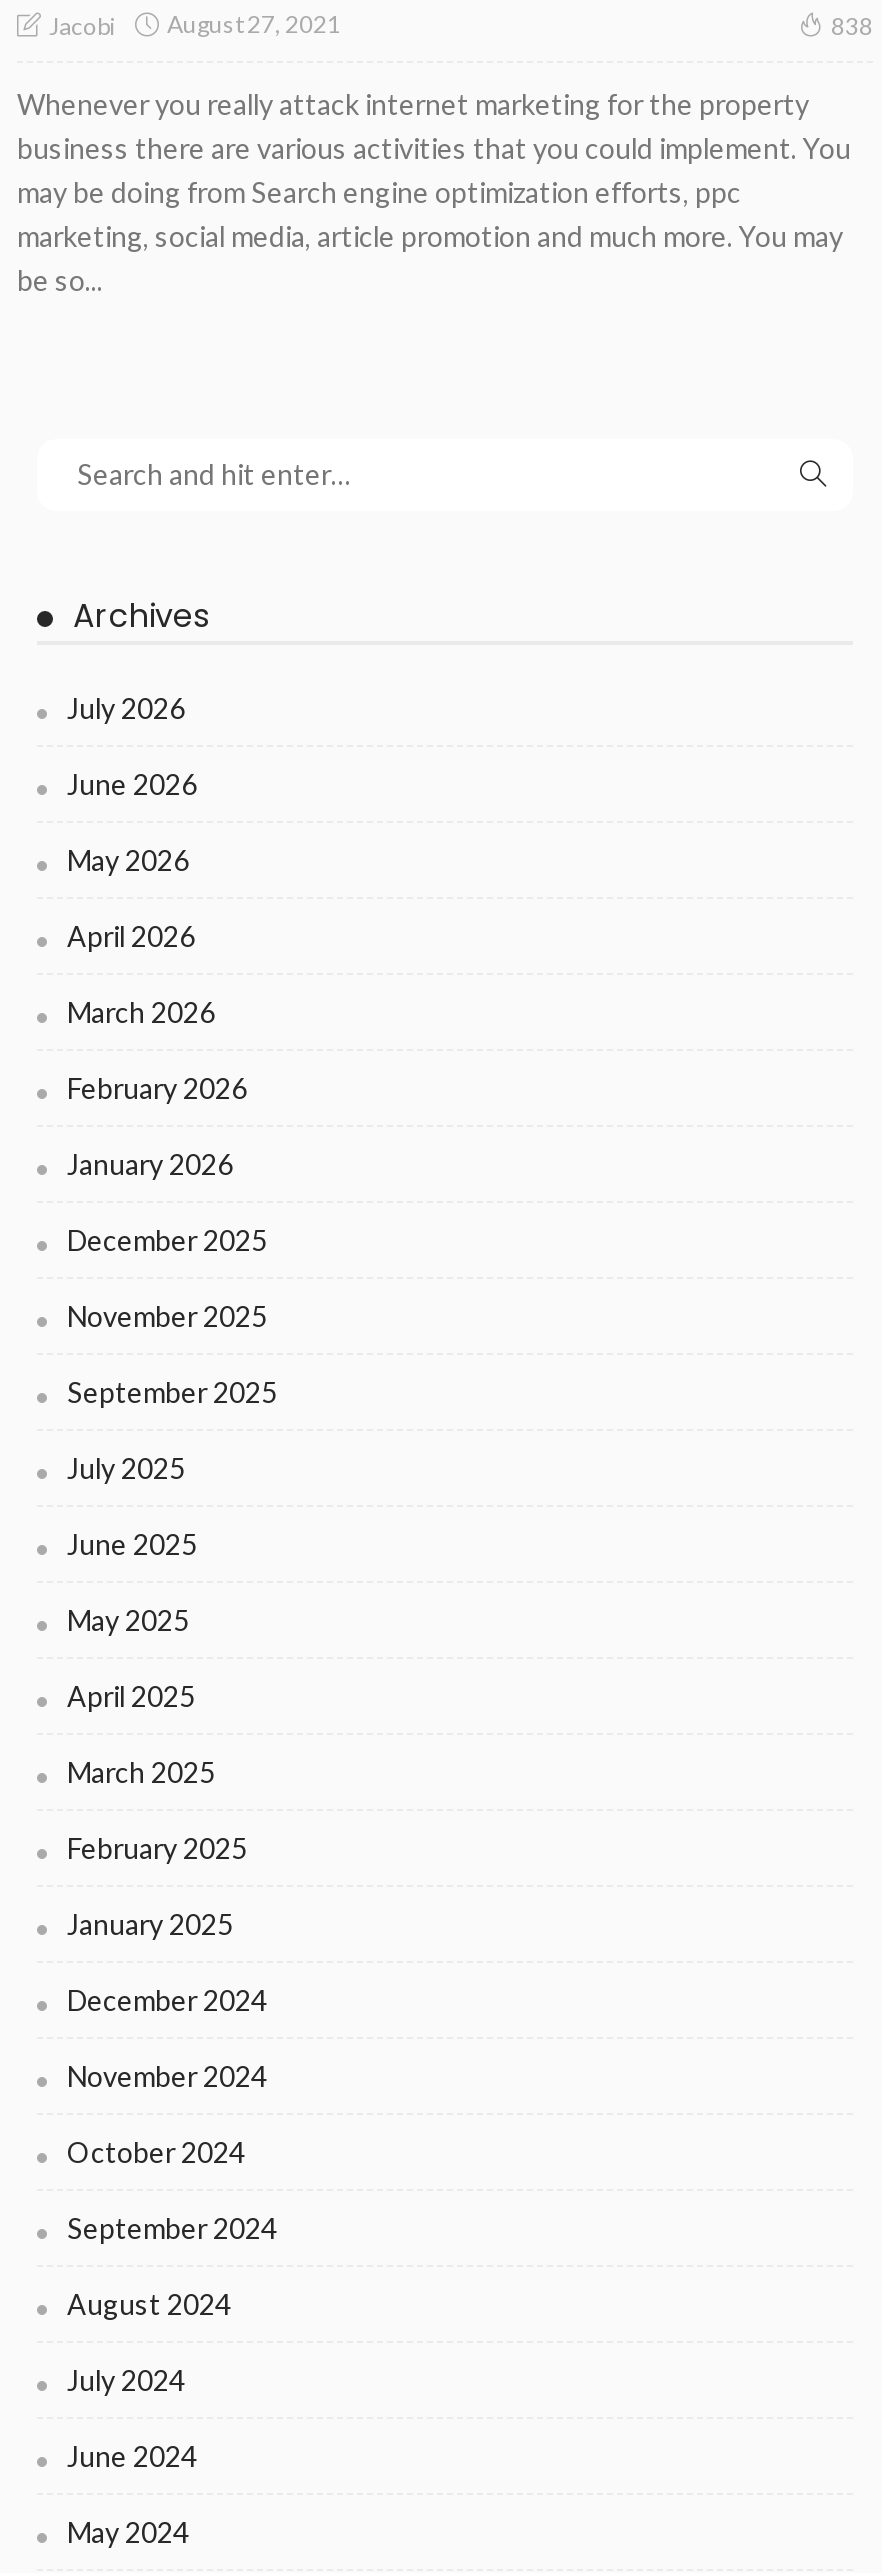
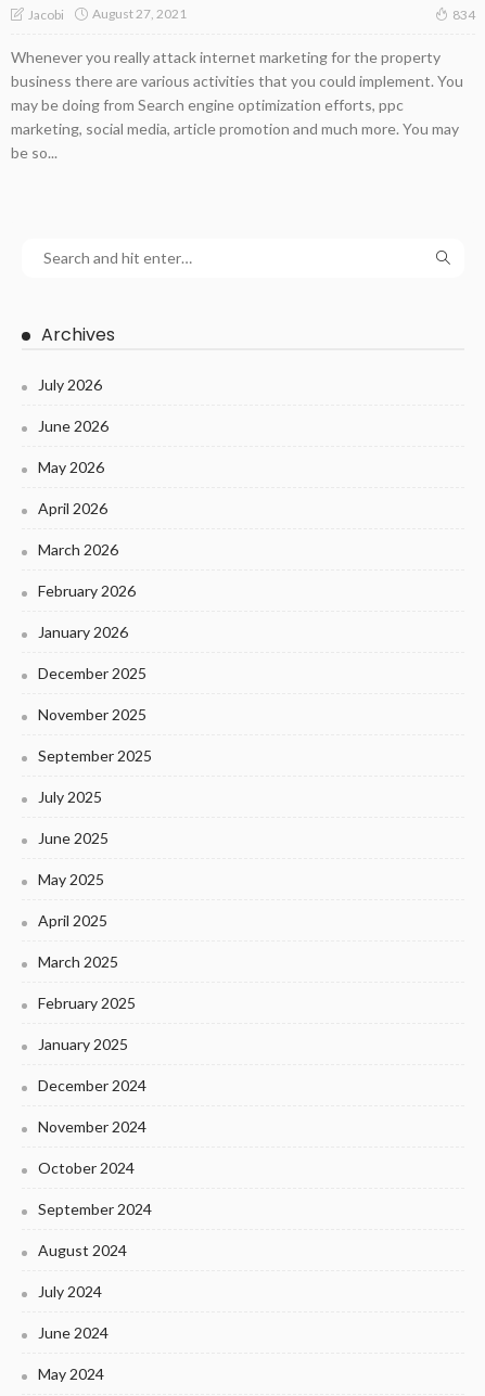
[831,11,873,41] 838 -> [452,7,475,23] 834

